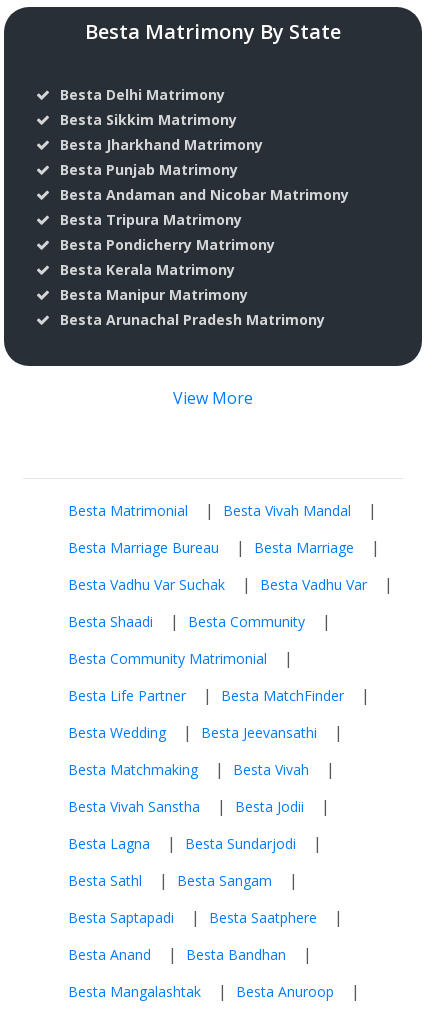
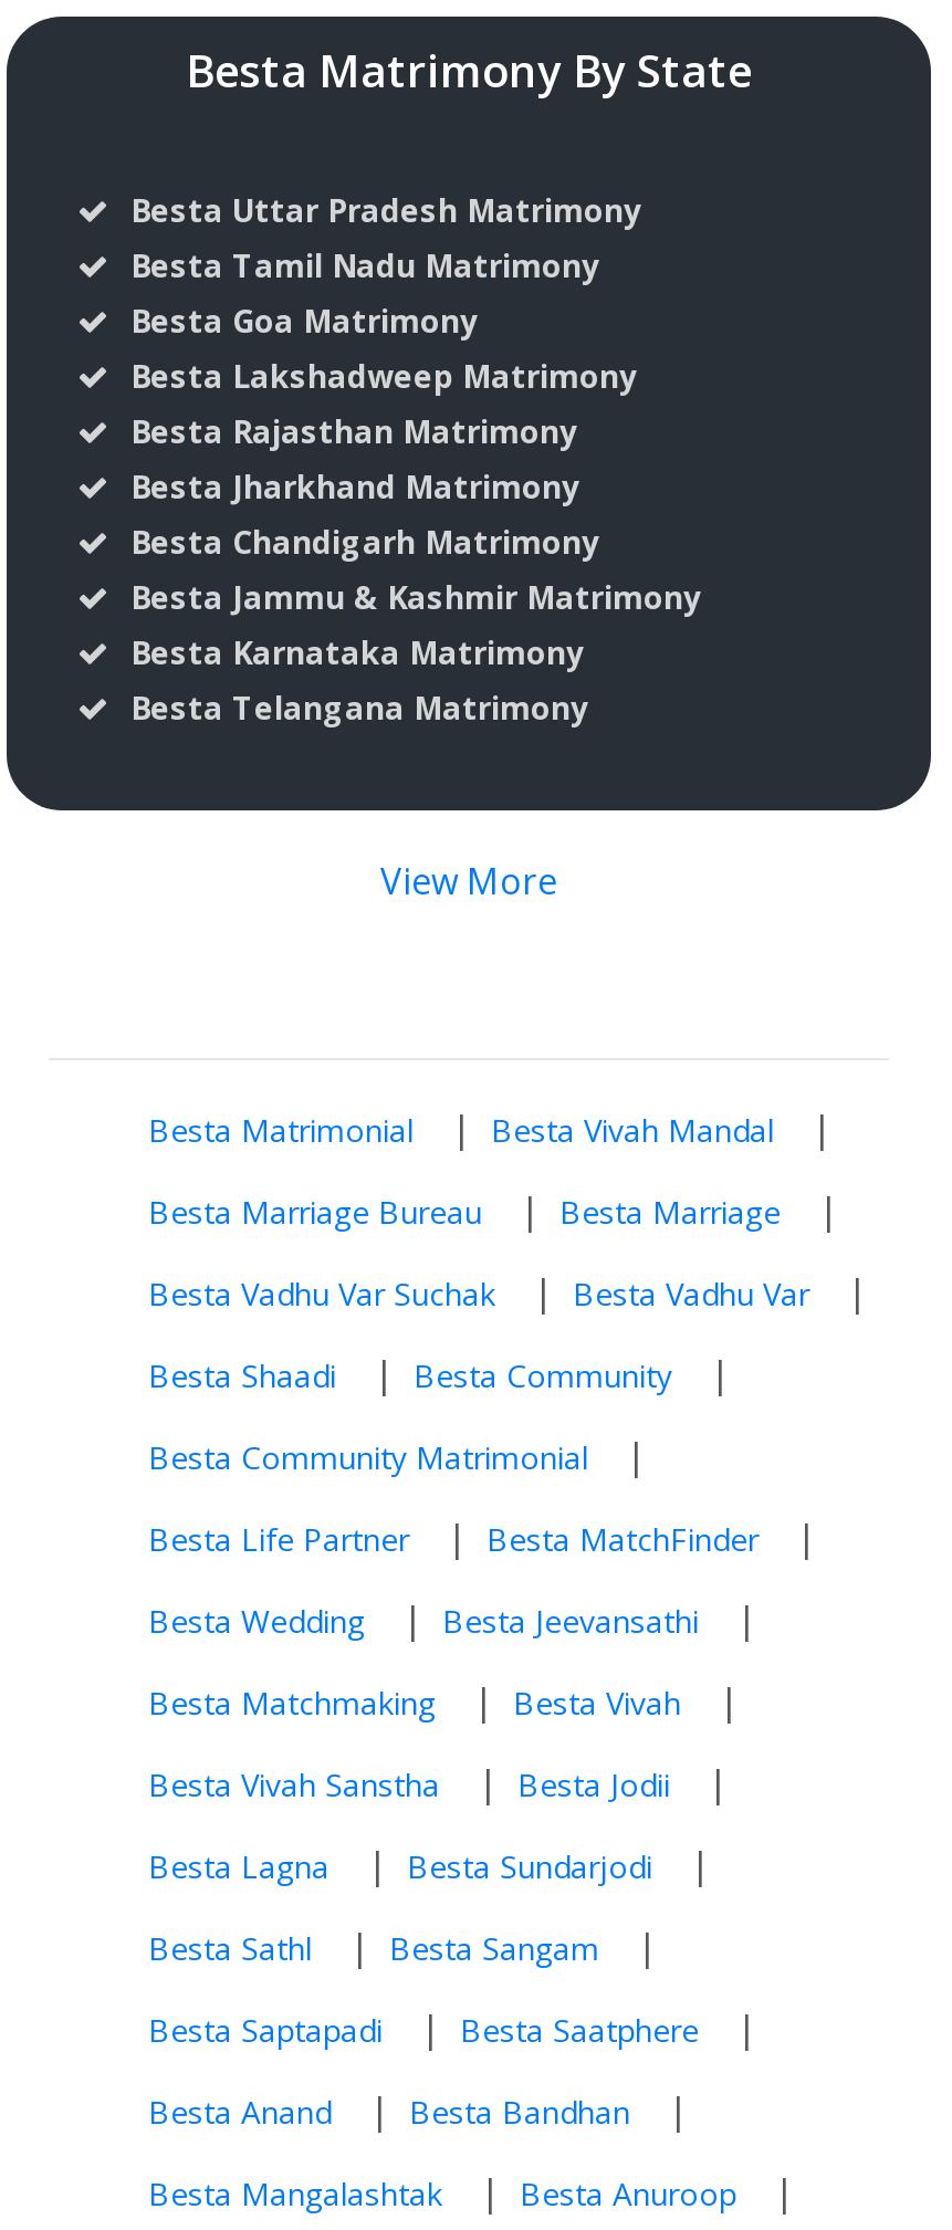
[60,85,237,129] Besta Delhi Matrimony | Besta Sikkim Matrimony -> [130,189,641,452] Besta Uttar Pradesh Matrimony | Besta Tamil Nadu Matrimony | Besta Goa Matrimony | Besta Lakshadweep Matrimony | Besta Rajasthan Matrimony
moved [60,135,263,154] -> [130,465,579,507]: Besta Jharkhand Matrimony
[60,160,349,329] Besta Punjab Matrimony | Besta Andaman and Nicobar Matrimony | Besta Tripura Matrimony | Besta Pondicherry Matrimony | Besta Kerala Matrimony | Besta Manipur Matrimony | Besta Arunachal Pradesh Matrimony -> [130,521,701,729] Besta Chandigarh Matrimony | Besta Jammu & Kashmir Matrimony | Besta Karnataka Matrimony | Besta Telangana Matrimony

